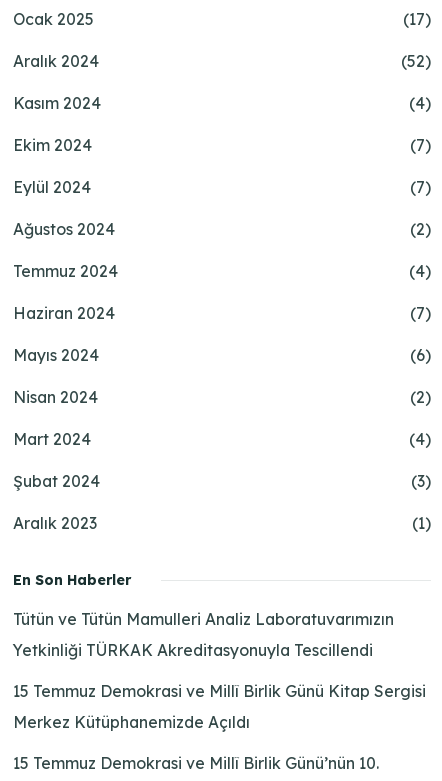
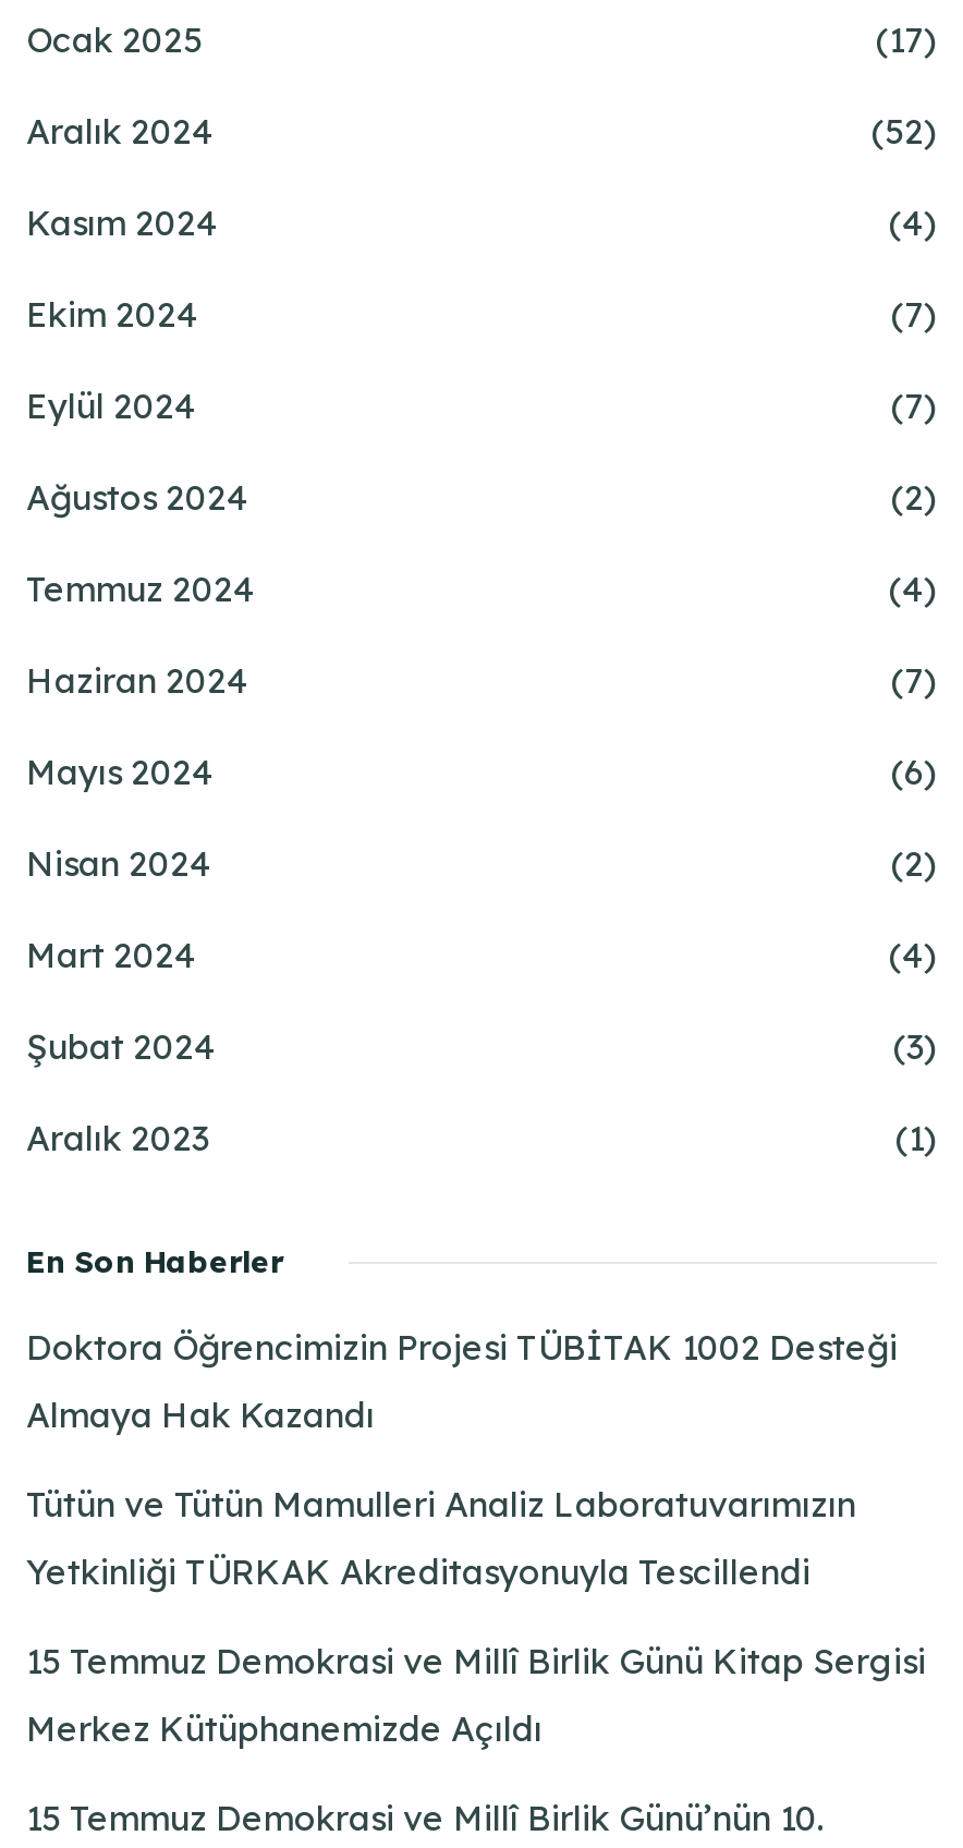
none -> [26,1324,898,1435] Doktora Öğrencimizin Projesi TÜBİTAK 1002 Desteği | Almaya Hak Kazandı

